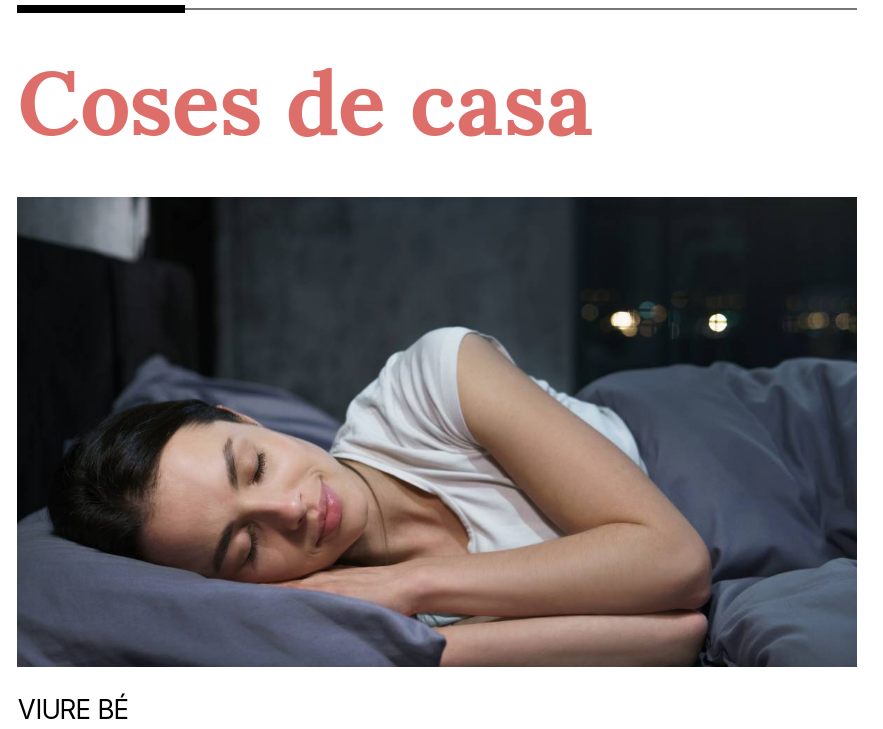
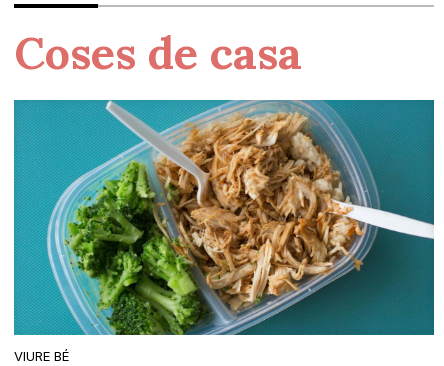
[15,195,859,669] [image] -> [13,99,435,336] [image]

